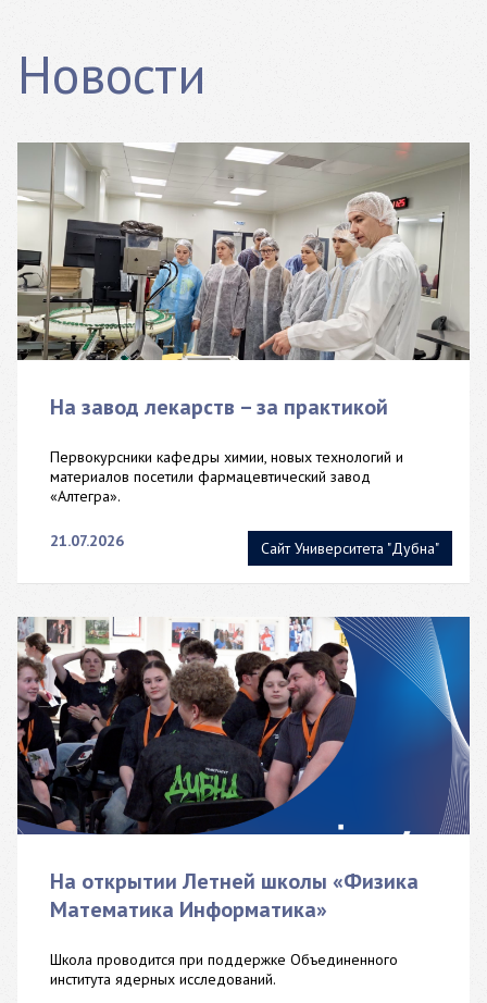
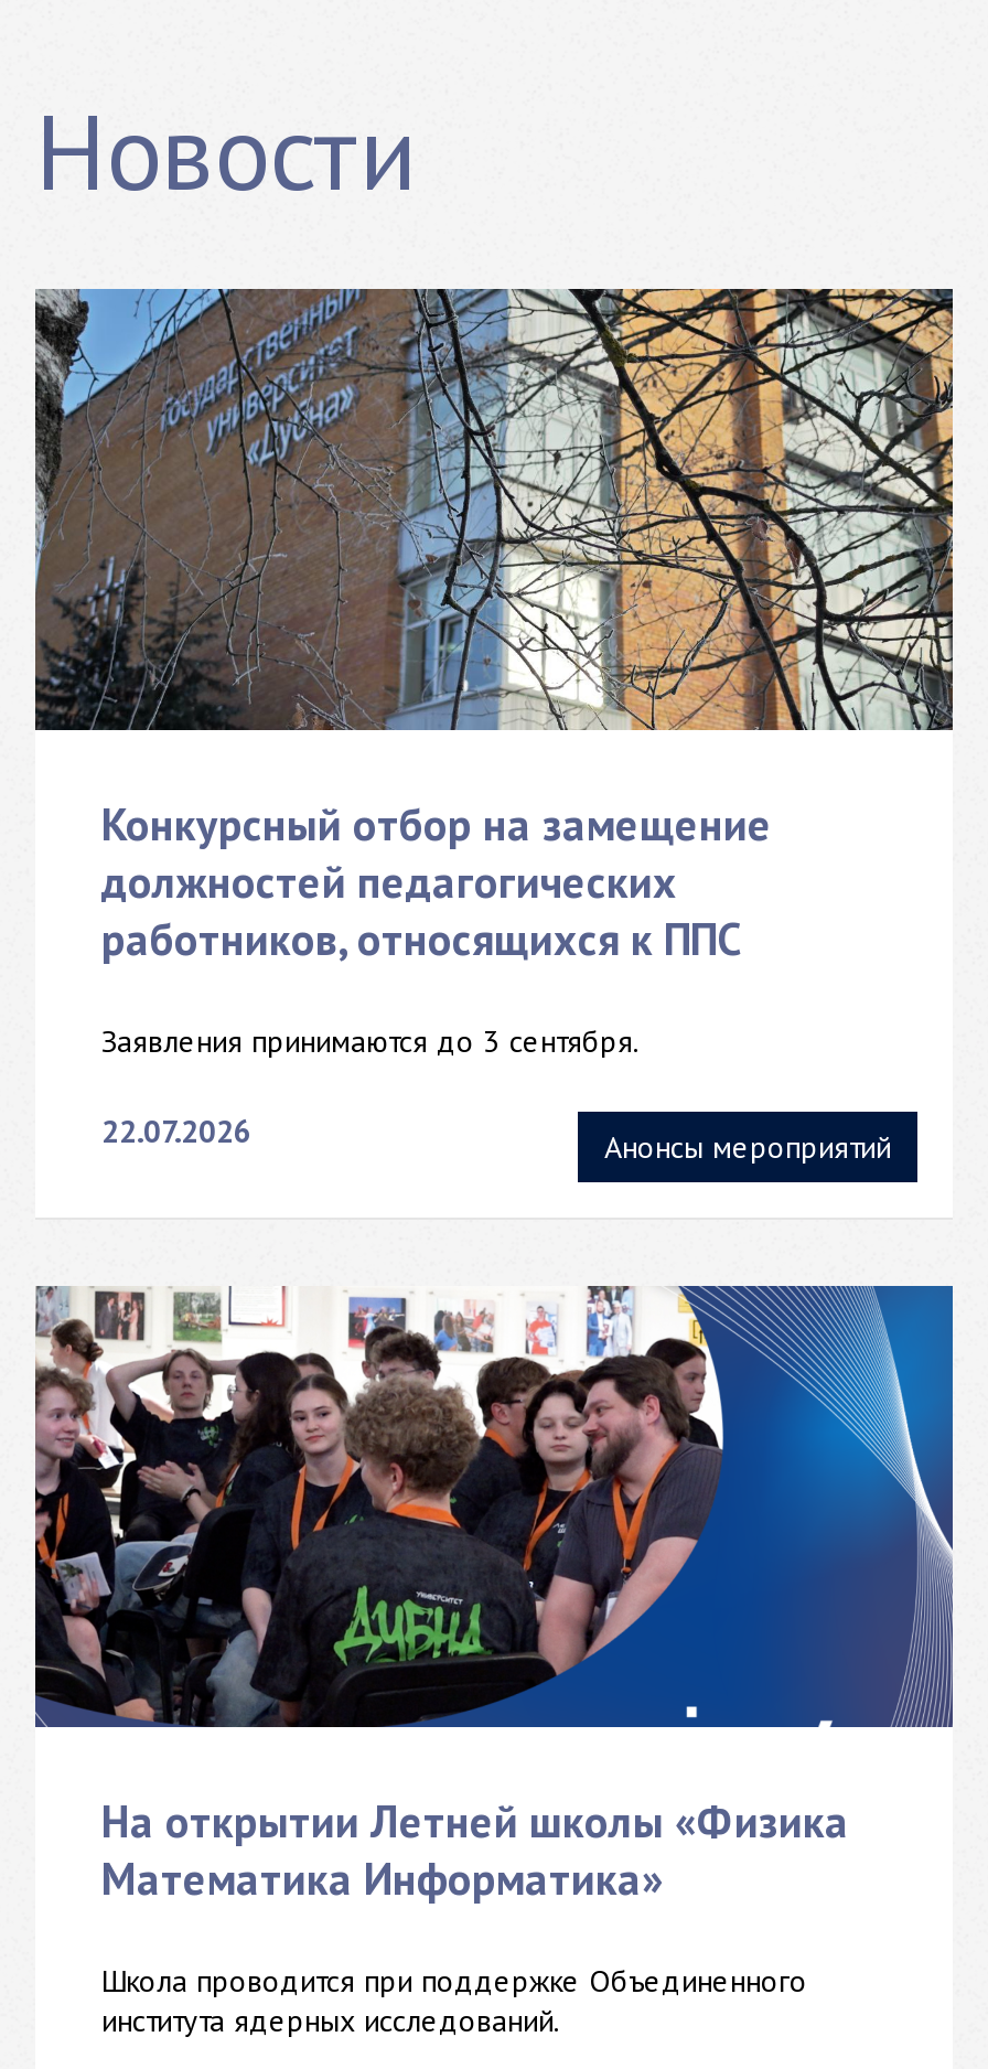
[17,143,470,421] [image] | На завод лекарств – за практикой -> [33,287,953,969] [image] | Конкурсный отбор на замещение | должностей педагогических | работников, относящихся к ППС
[50,447,403,506] Первокурсники кафедры химии, новых технологий и | материалов посетили фармацевтический завод | «Алтегра». -> [101,1022,640,1062] Заявления принимаются до 3 сентября.
[50,531,124,551] 21.07.2026 -> [101,1112,251,1152] 22.07.2026
[261,539,439,558] Сайт Университета "Дубна" -> [604,1128,891,1168] Анонсы мероприятий

